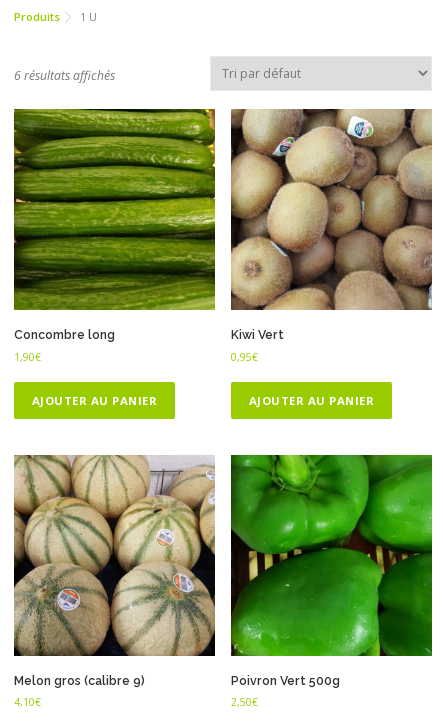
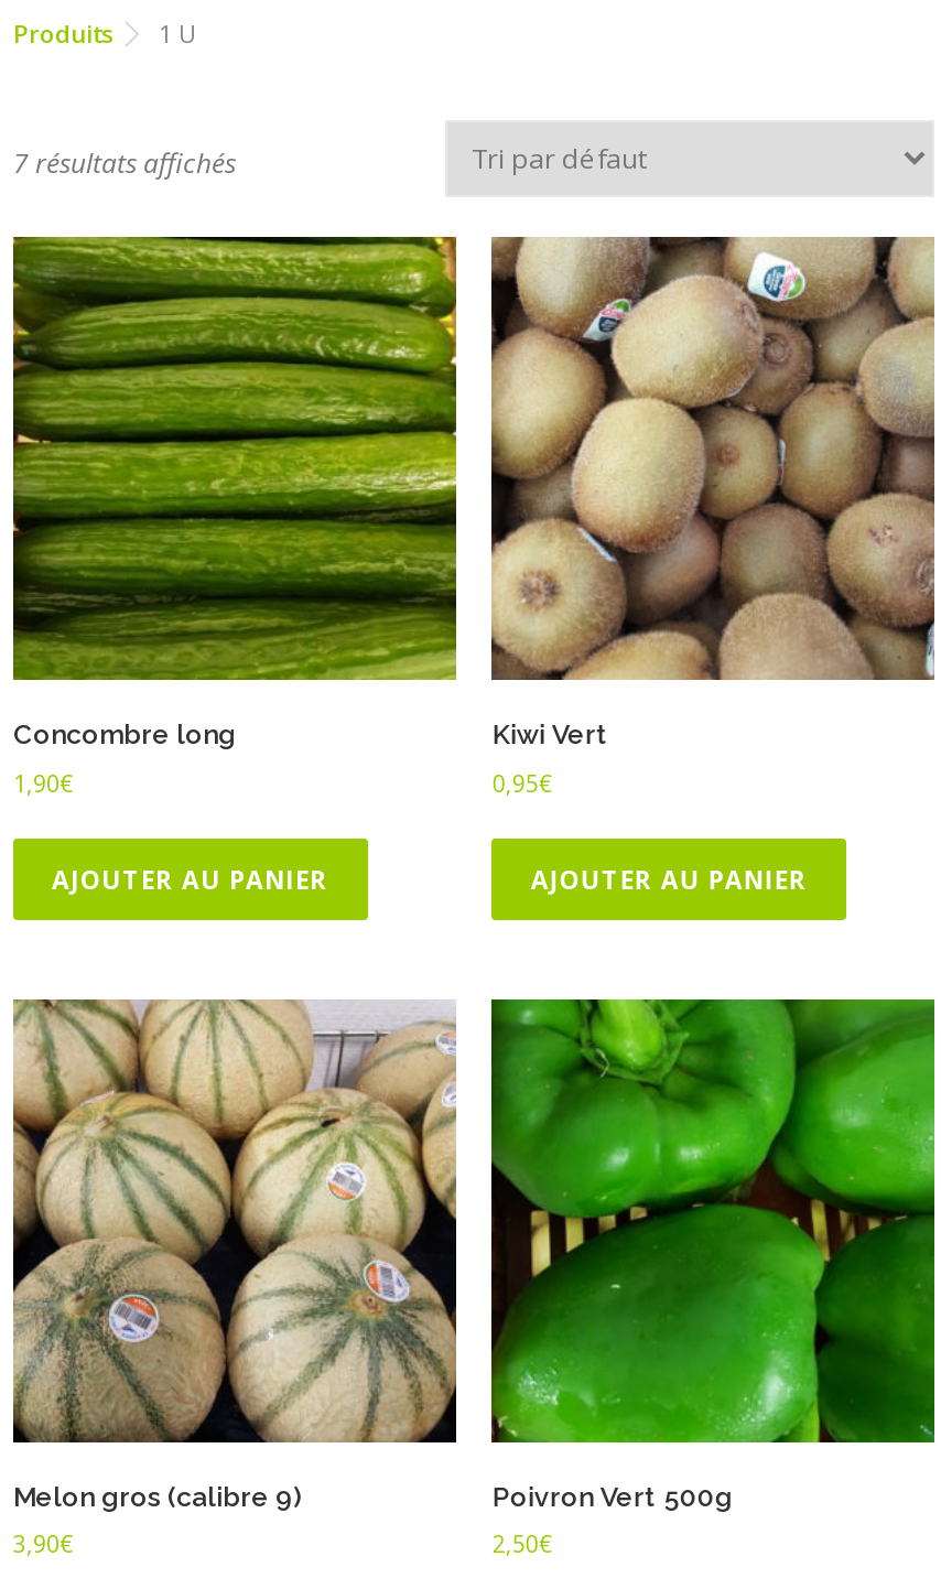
[14,67,115,84] 6 résultats affichés -> [13,144,236,182] 7 résultats affichés
[14,695,41,709] 4,10€ -> [13,1529,73,1560] 3,90€

